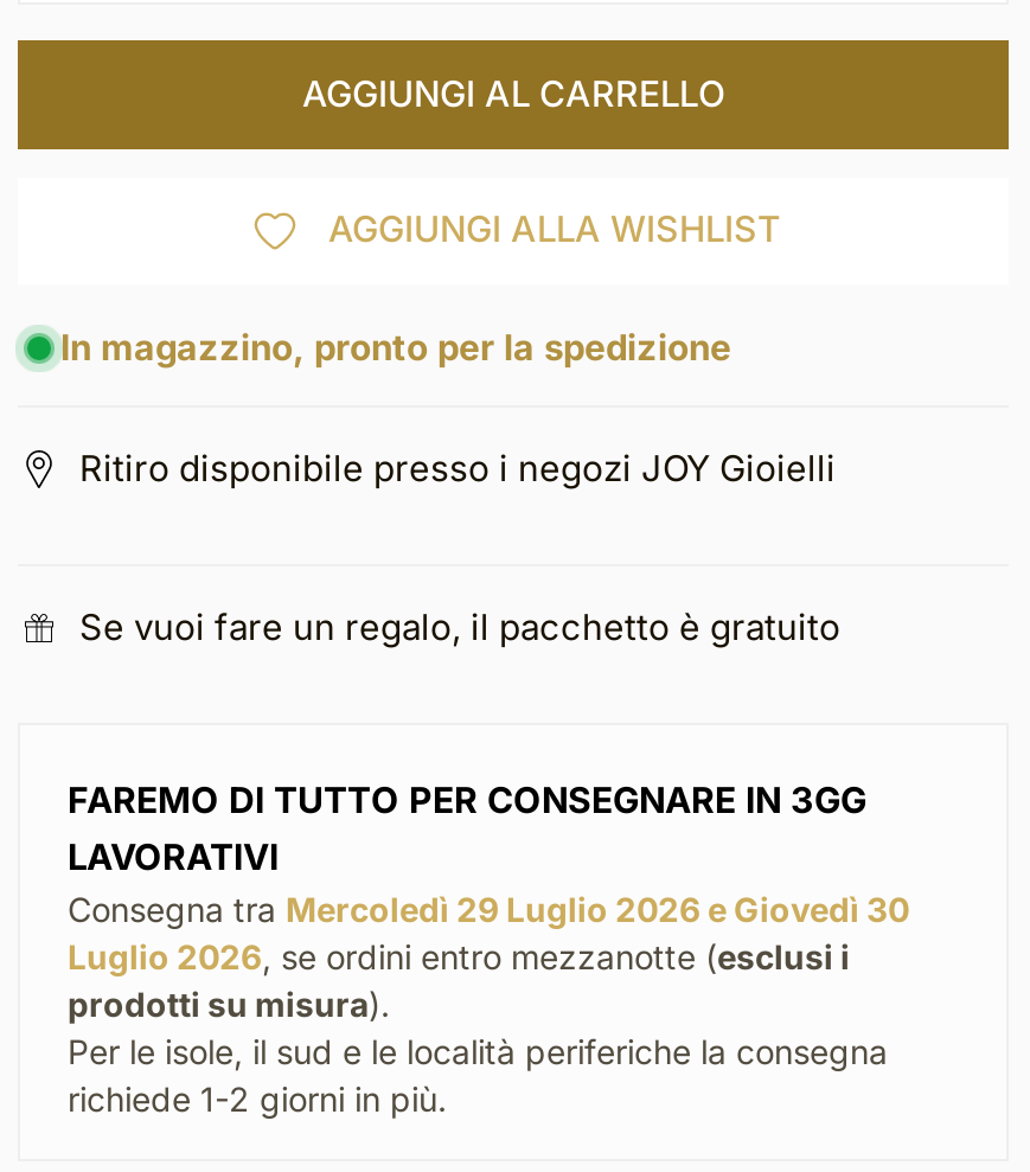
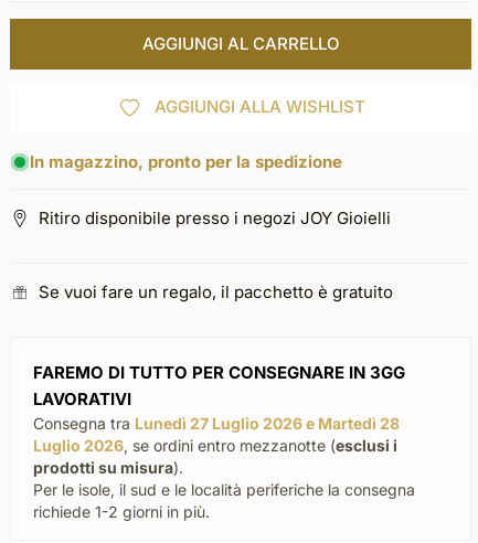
[68,888,909,929] Consegna tra Mercoledì 29 Luglio 2026 e Giovedì 30 -> [33,414,400,432] Consegna tra Lunedì 27 Luglio 2026 e Martedì 28

